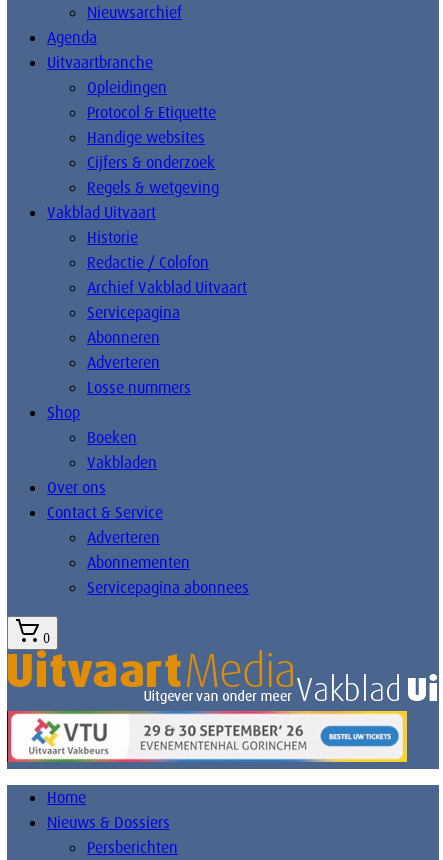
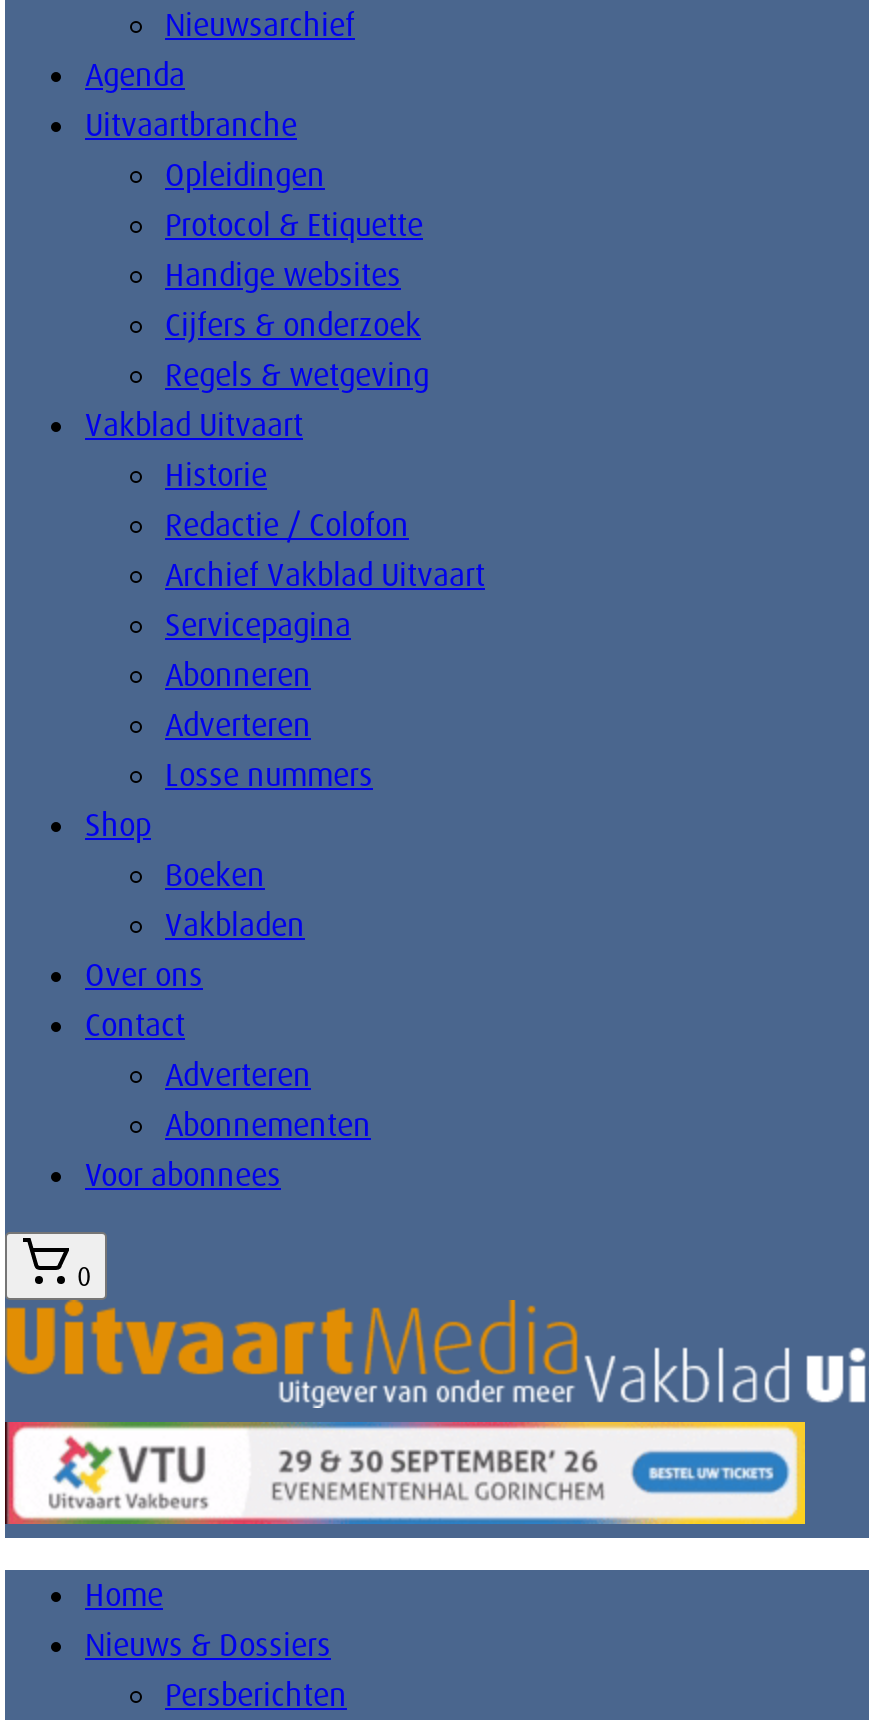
[47,502,163,523] Contact & Service -> [85,1004,185,1046] Contact
[87,577,249,598] Servicepagina abonnees -> [85,1154,281,1196] Voor abonnees

